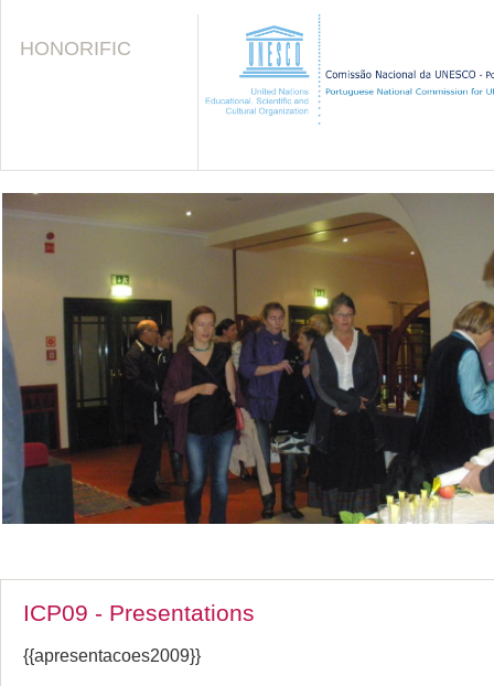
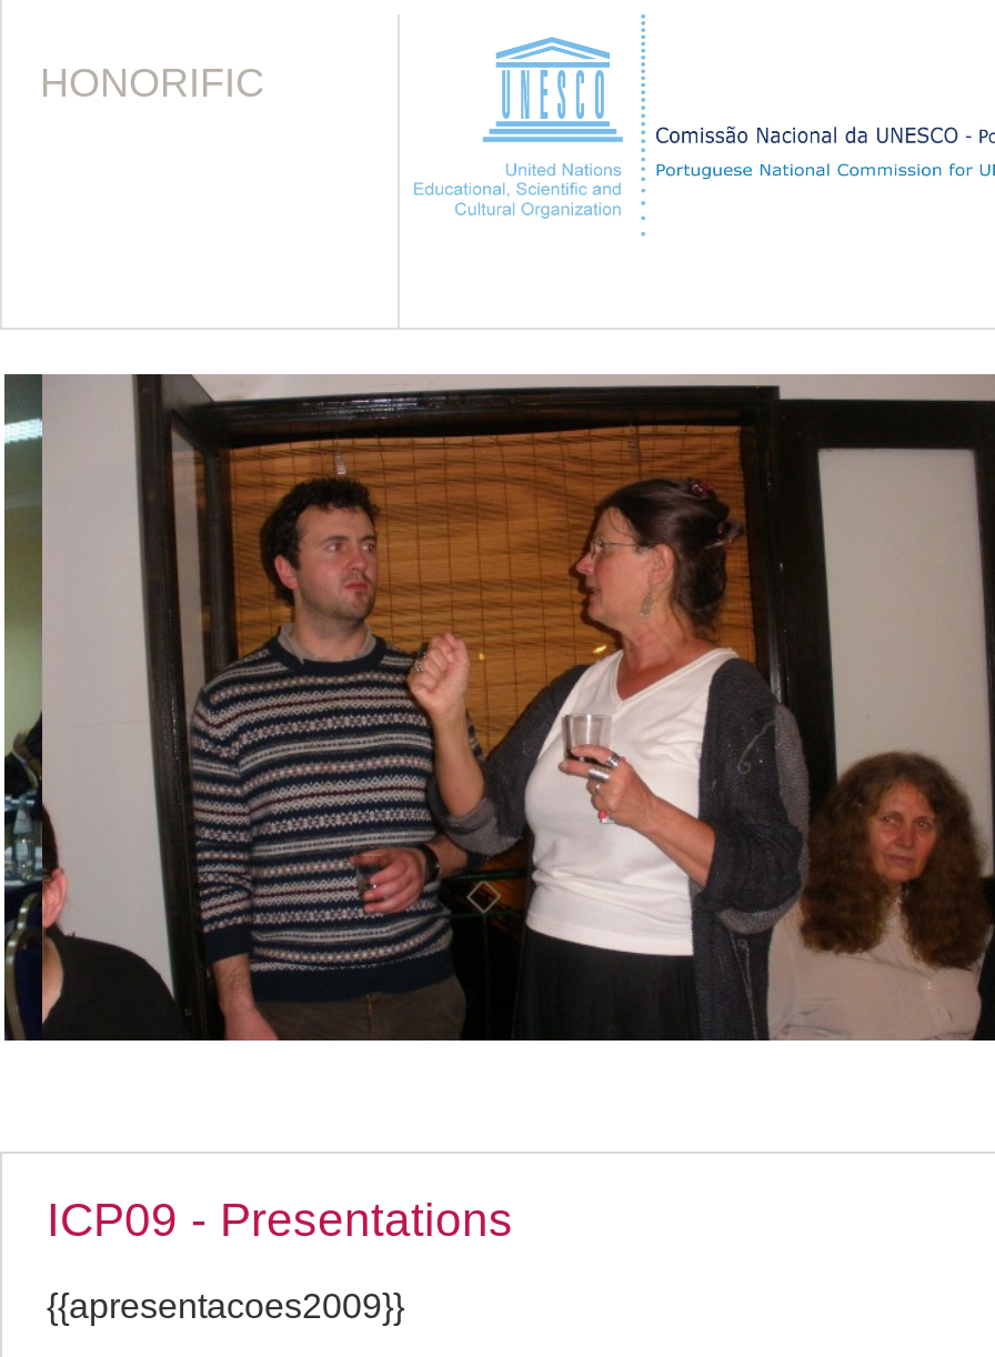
[3,193,491,525] [image] -> [7,374,988,1043] [image]

